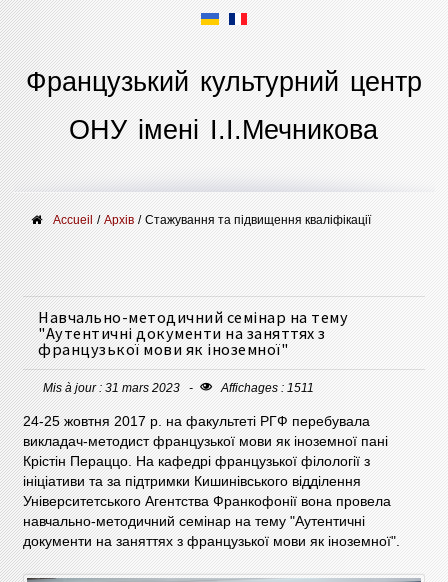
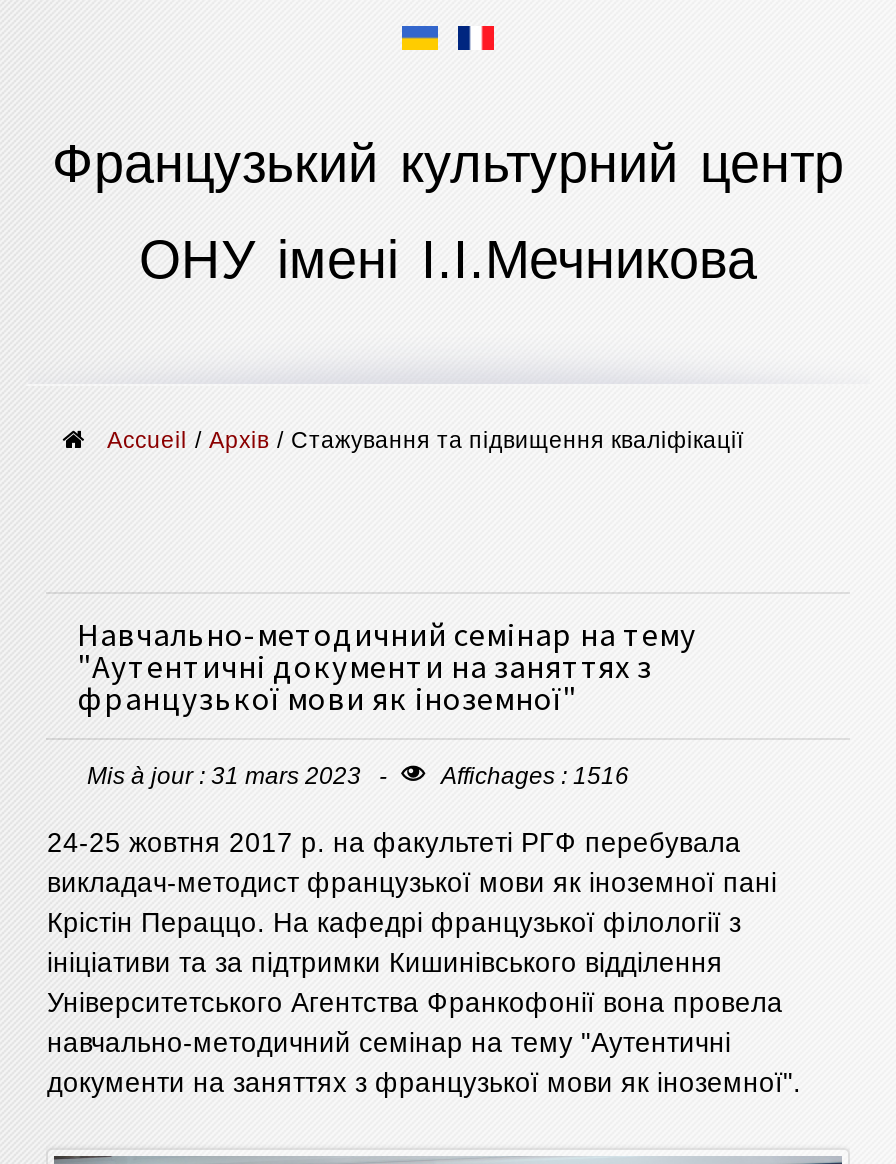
[220,381,313,395] Affichages : 1511 -> [441,762,629,790] Affichages : 1516

